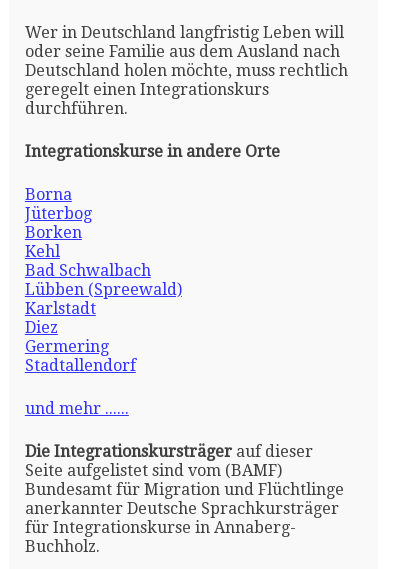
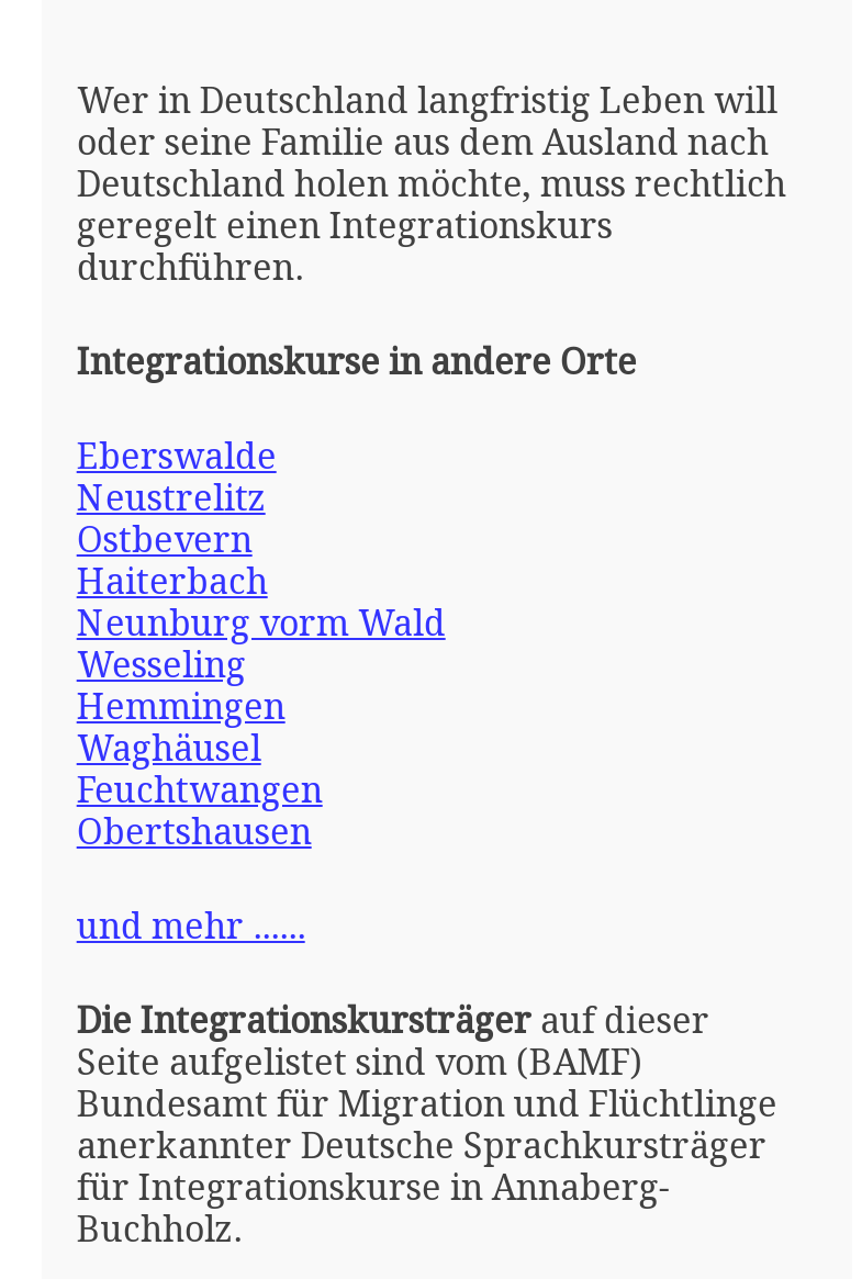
[25,185,182,375] Borna | Jüterbog | Borken | Kehl | Bad Schwalbach | Lübben (Spreewald) | Karlstadt | Diez | Germering | Stadtallendorf -> [76,435,445,852] Eberswalde | Neustrelitz | Ostbevern | Haiterbach | Neunburg vorm Wald | Wesseling | Hemmingen | Waghäusel | Feuchtwangen | Obertshausen

